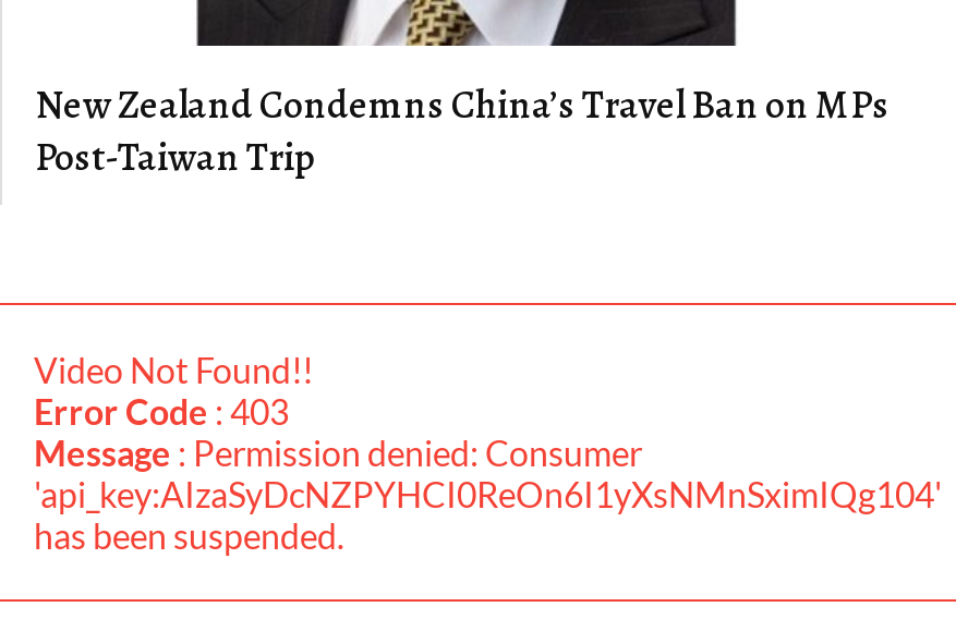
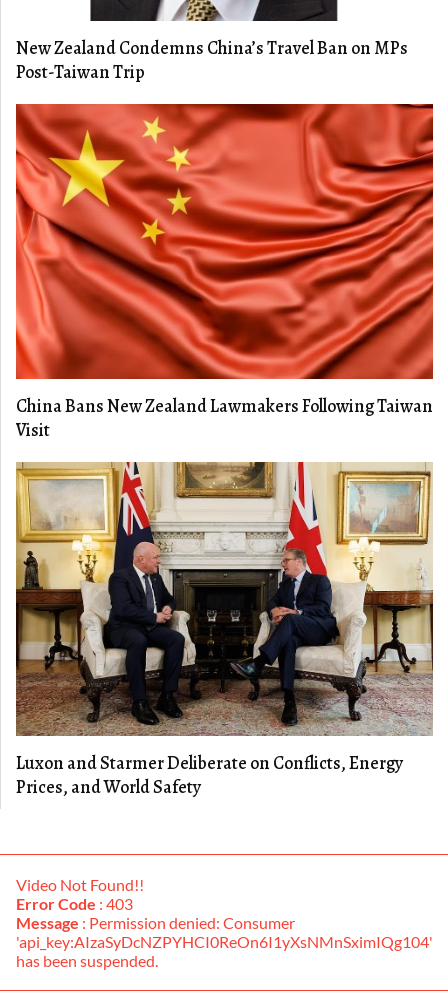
none -> [15,103,434,442] [image] | China Bans New Zealand Lawmakers Following Taiwan | Visit
none -> [15,461,434,799] [image] | Luxon and Starmer Deliberate on Conflicts, Energy | Prices, and World Safety

